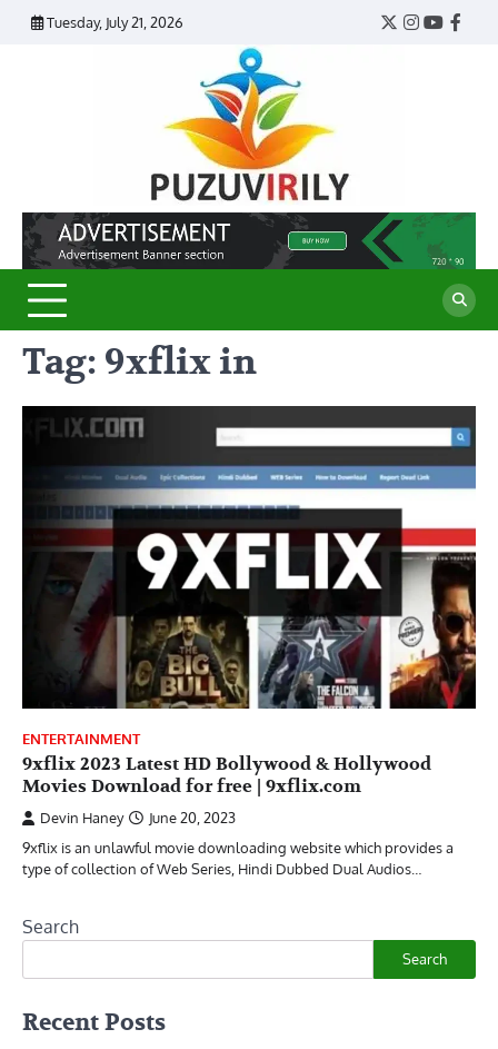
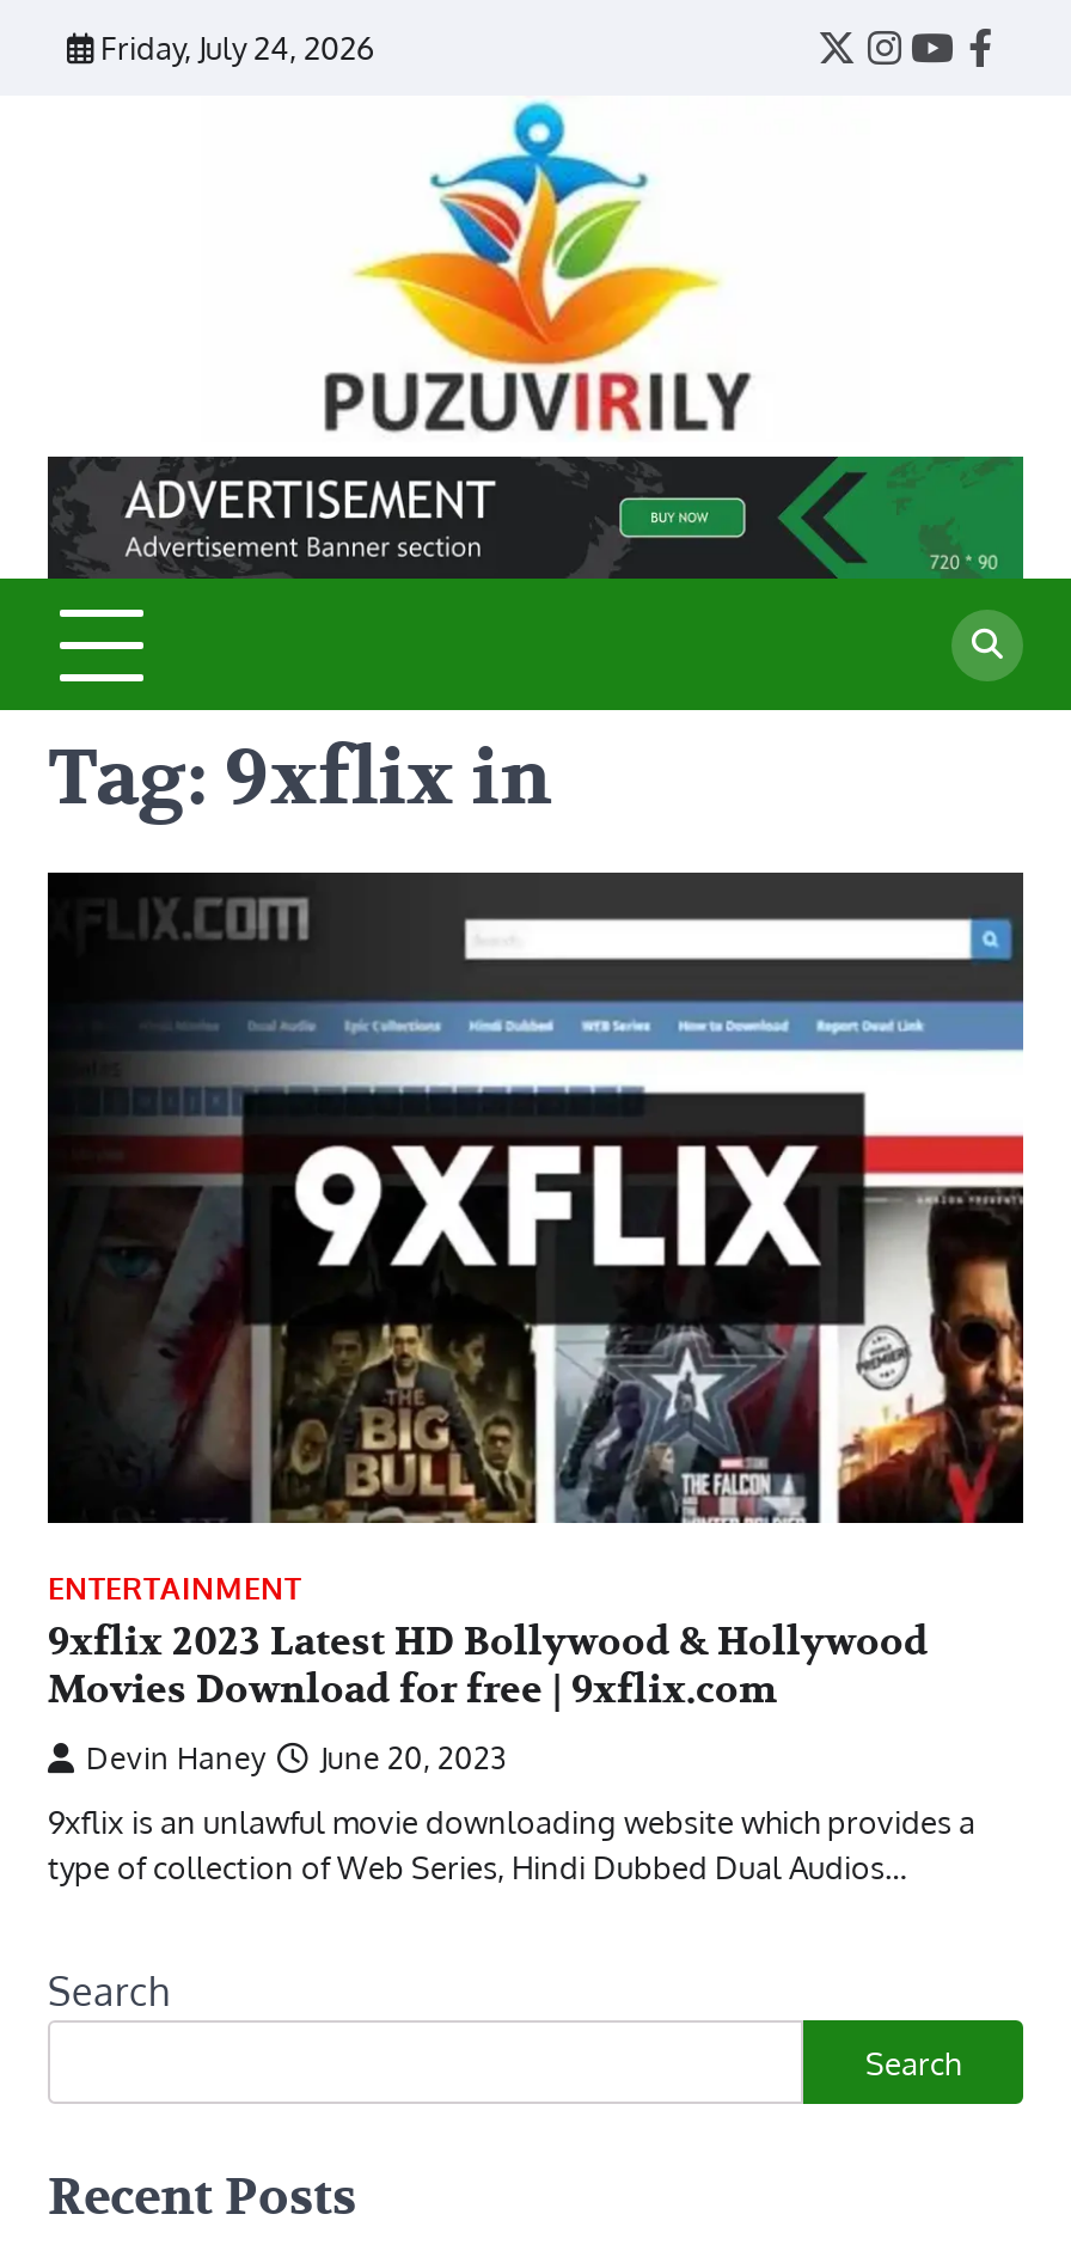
[47,13,183,31] Tuesday, July 21, 2026 -> [100,29,375,67] Friday, July 24, 2026

